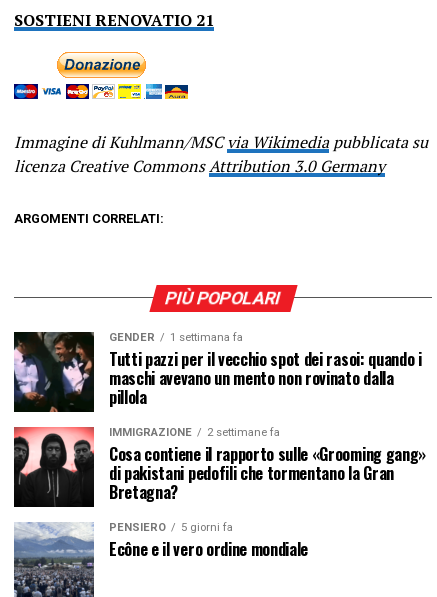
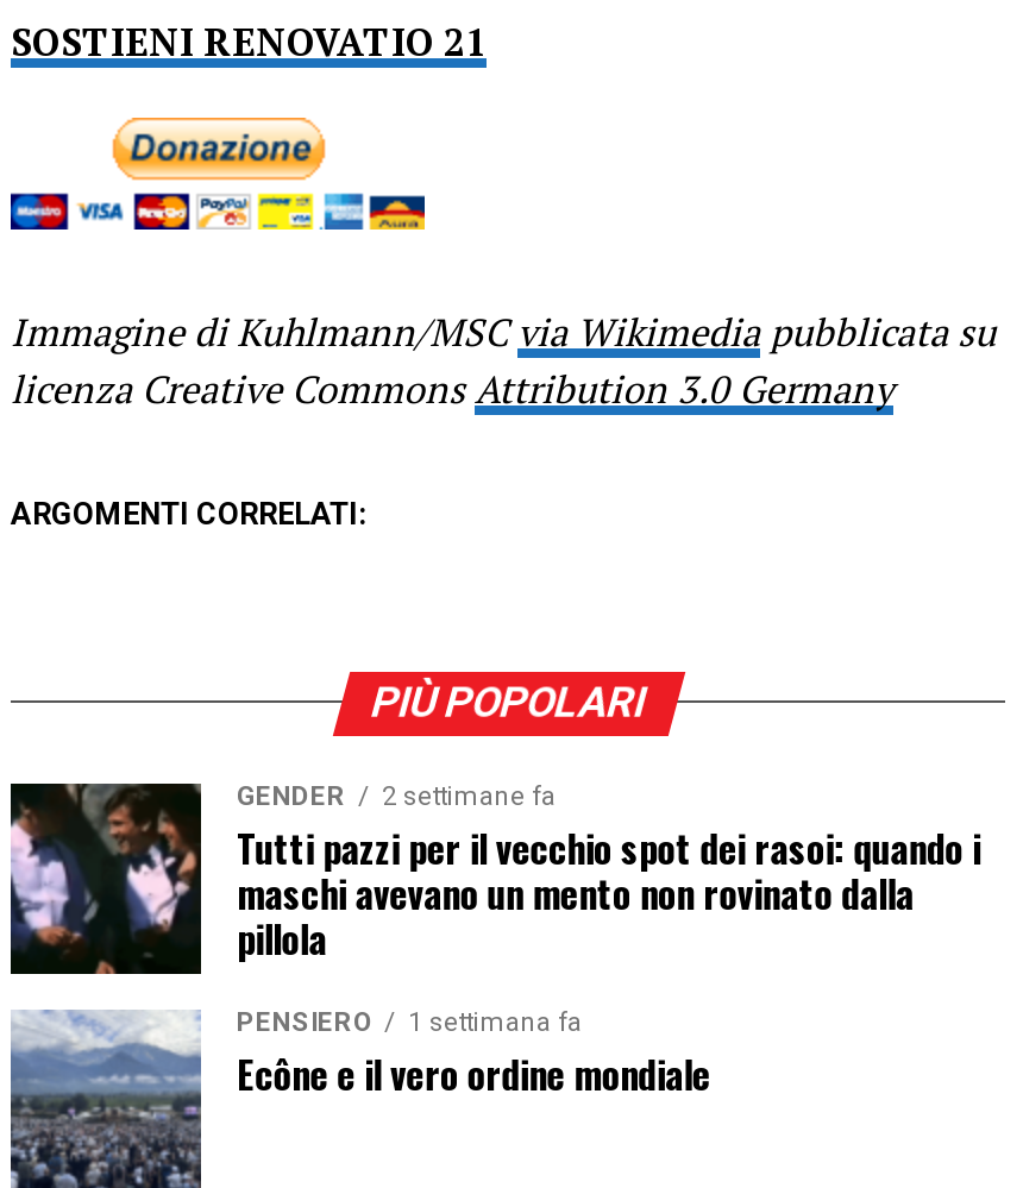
[109,331,243,344] GENDER 1 settimana fa -> [237,781,556,812] GENDER 2 settimane fa
[13,426,426,504] [image] | IMMIGRAZIONE | 2 settimane fa | Cosa contiene il rapporto sulle «Grooming gang» | di pakistani pedofili che tormentano la Gran | Bretagna? -> none
[109,521,233,534] PENSIERO 5 giorni fa -> [237,1007,582,1038] PENSIERO 1 settimana fa

